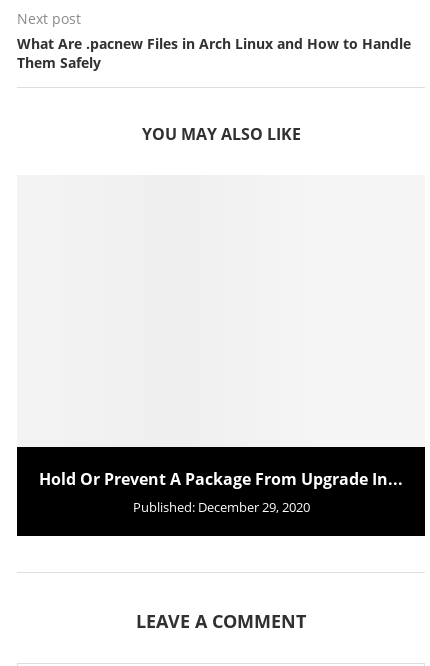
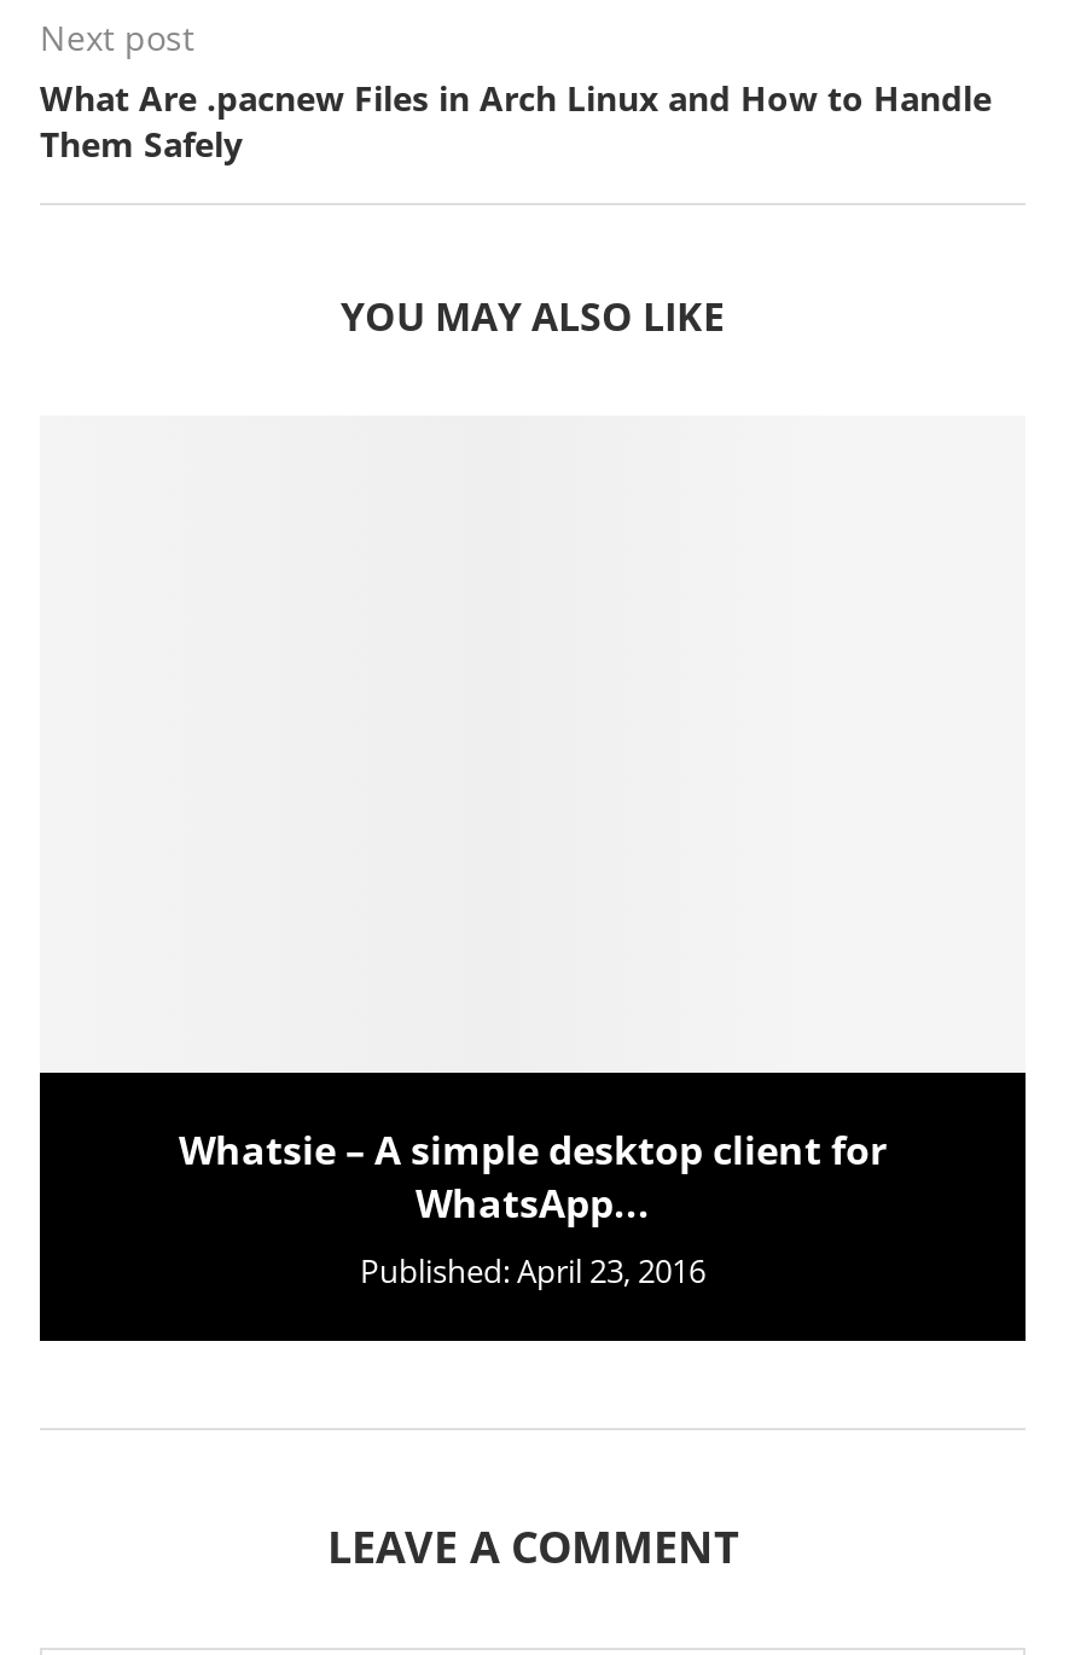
[39,468,403,516] Hold Or Prevent A Package From Upgrade In... | Published: December 29, 2020 -> [179,1123,887,1293] Whatsie – A simple desktop client for | WhatsApp... | Published: April 23, 2016

